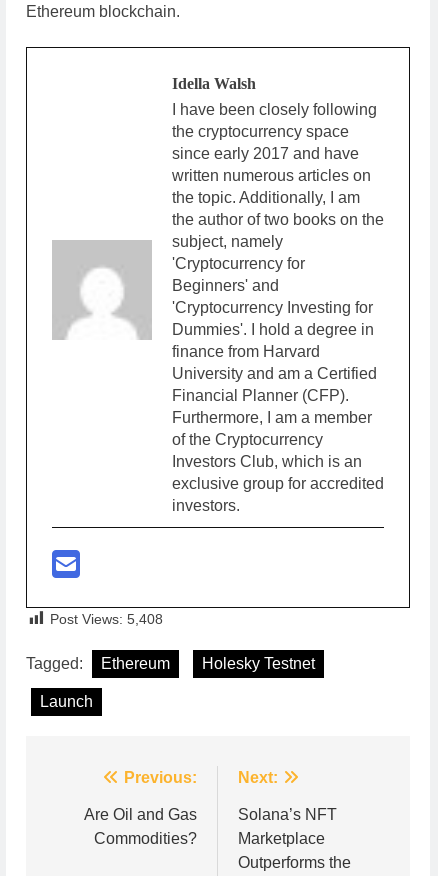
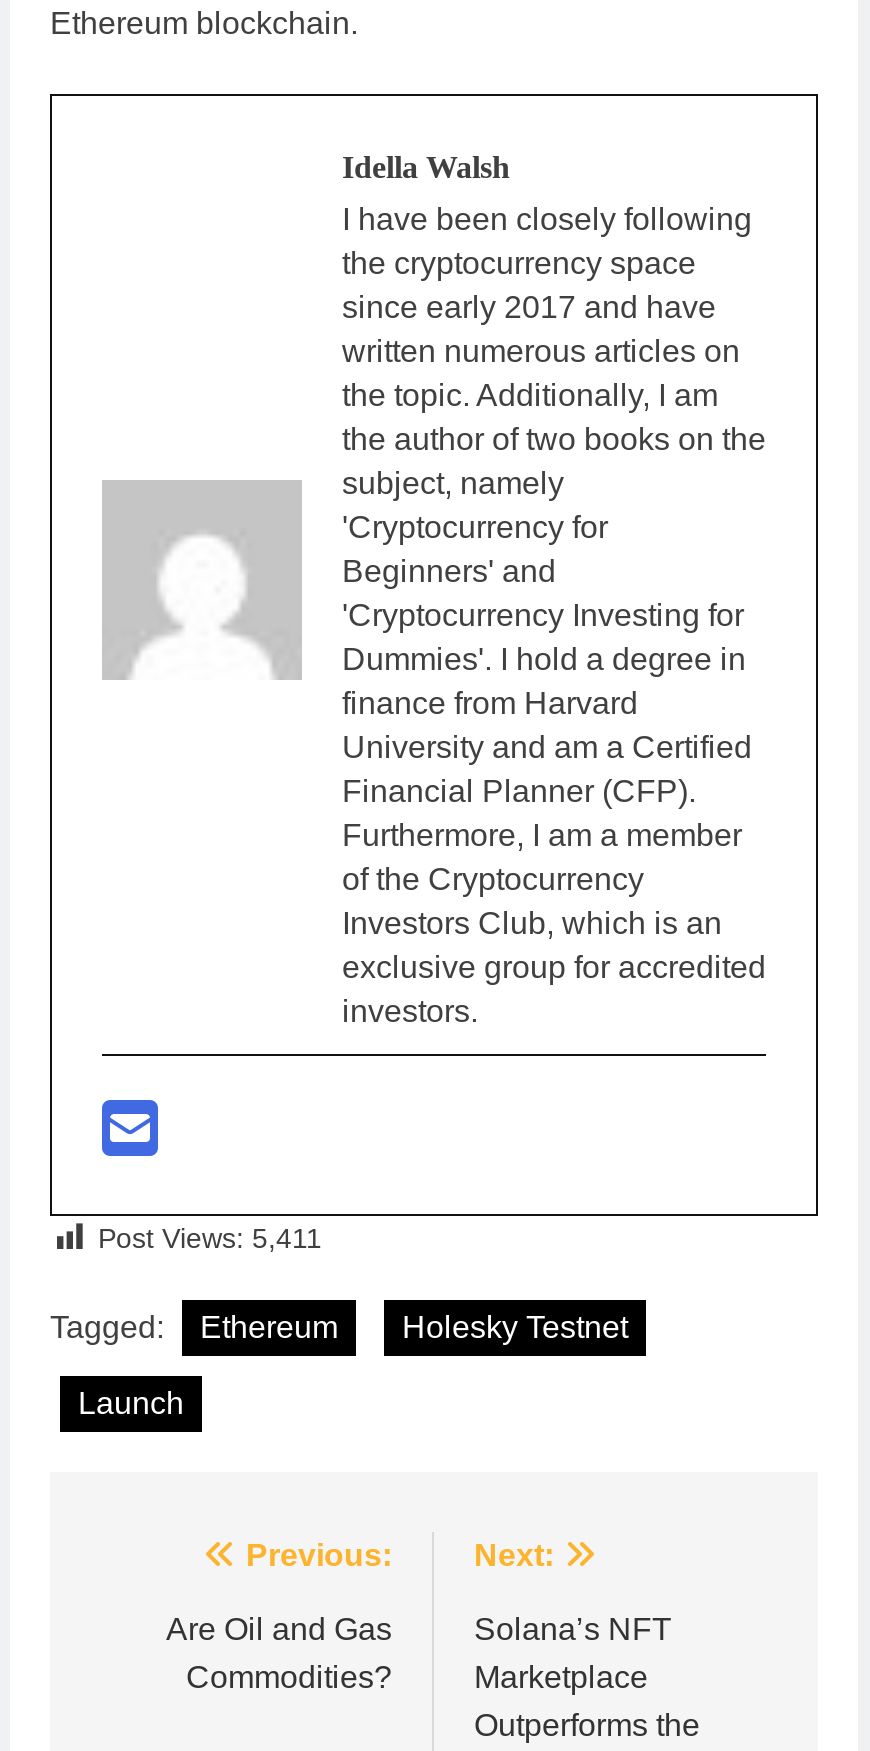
[50,611,163,627] Post Views: 5,408 -> [98,1222,322,1254] Post Views: 5,411

